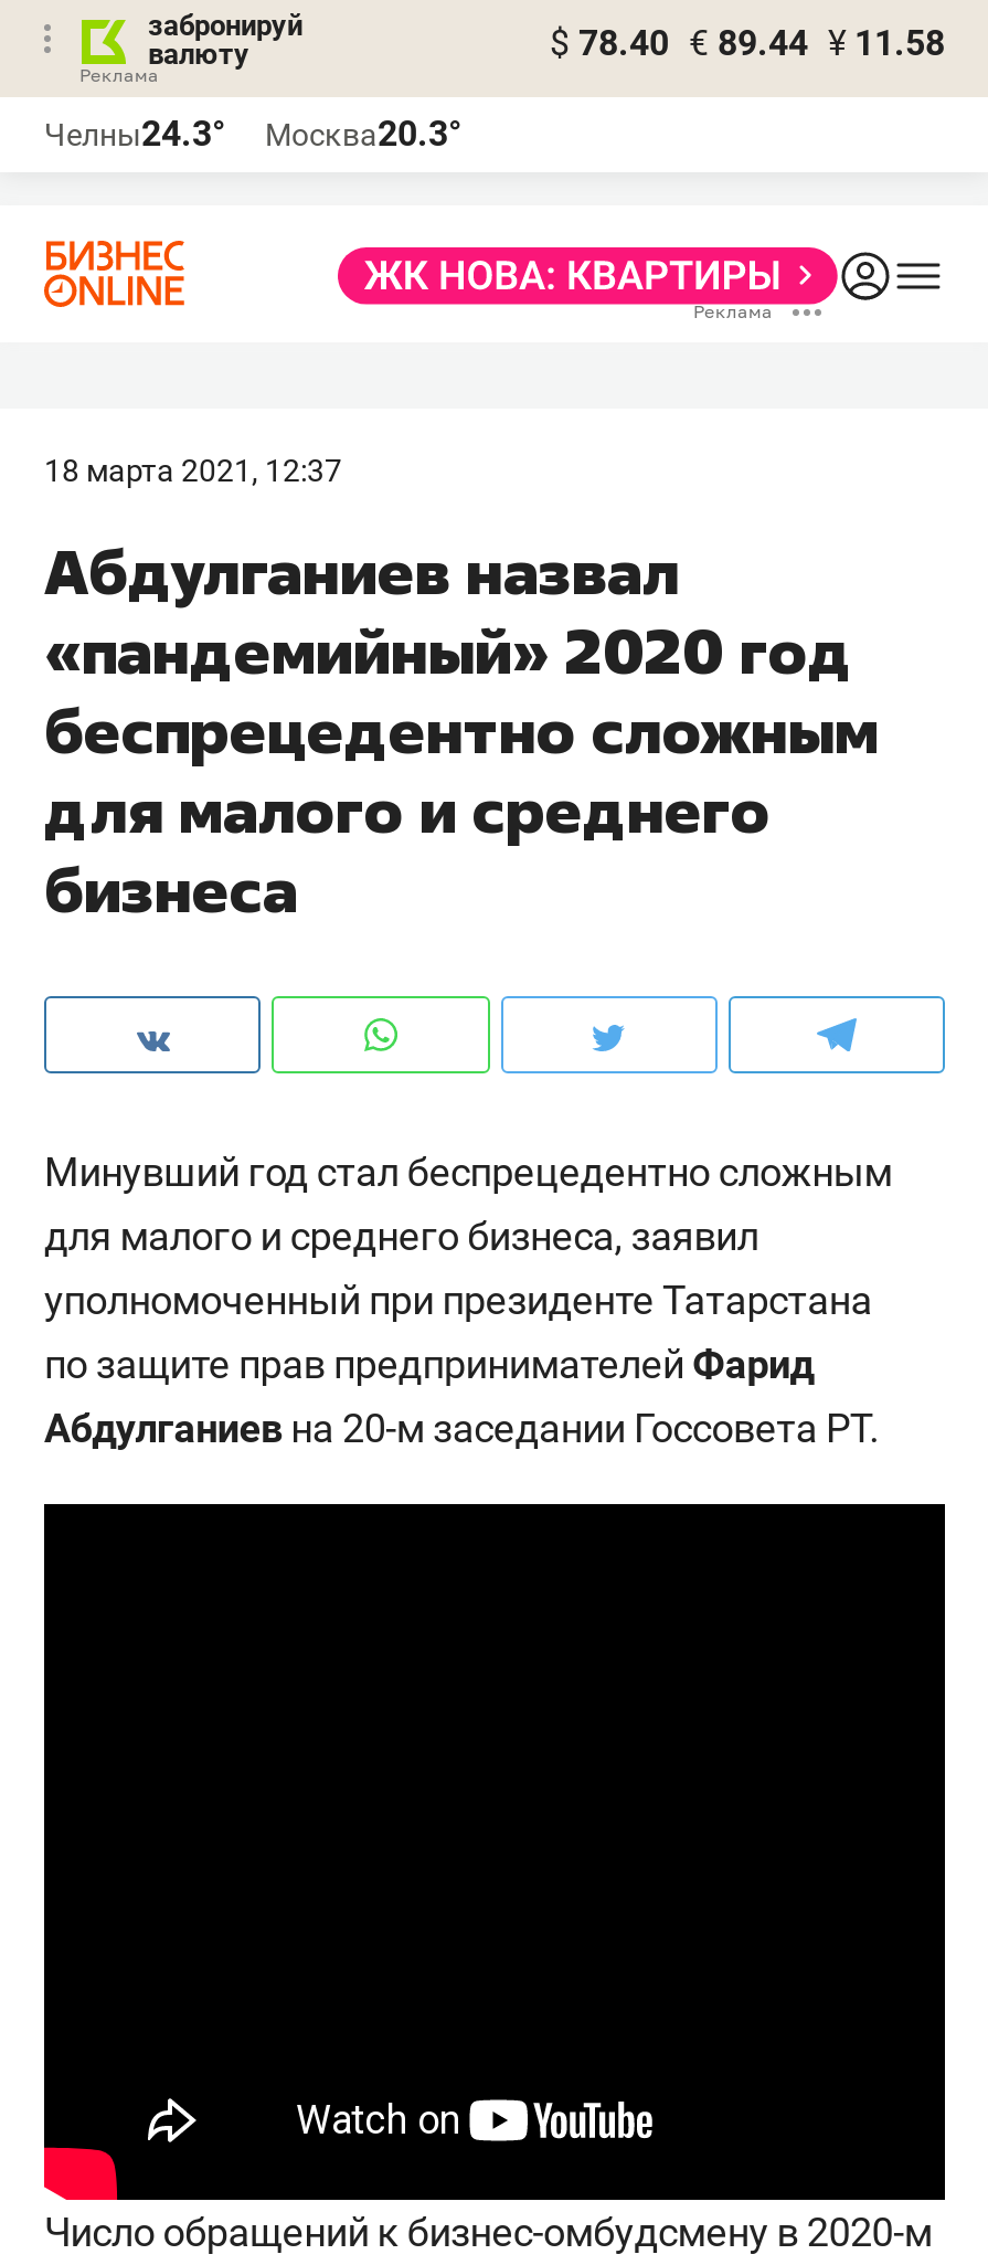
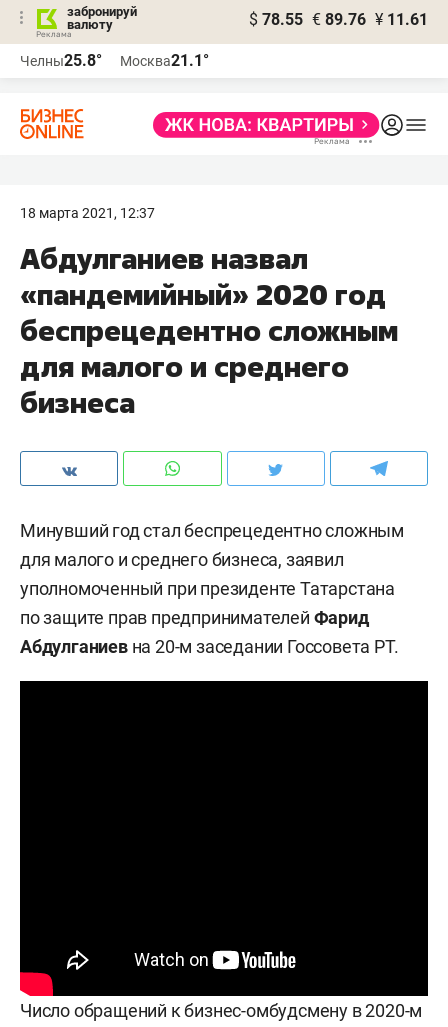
[550,22,945,64] $ 78.40 € 89.44 ¥ 11.58 -> [249,10,428,29] $ 78.55 € 89.76 ¥ 11.61
[44,113,225,155] Челны24.3° -> [20,51,102,70] Челны25.8°
[265,113,461,155] Москва20.3° -> [120,51,209,70] Москва21.1°

